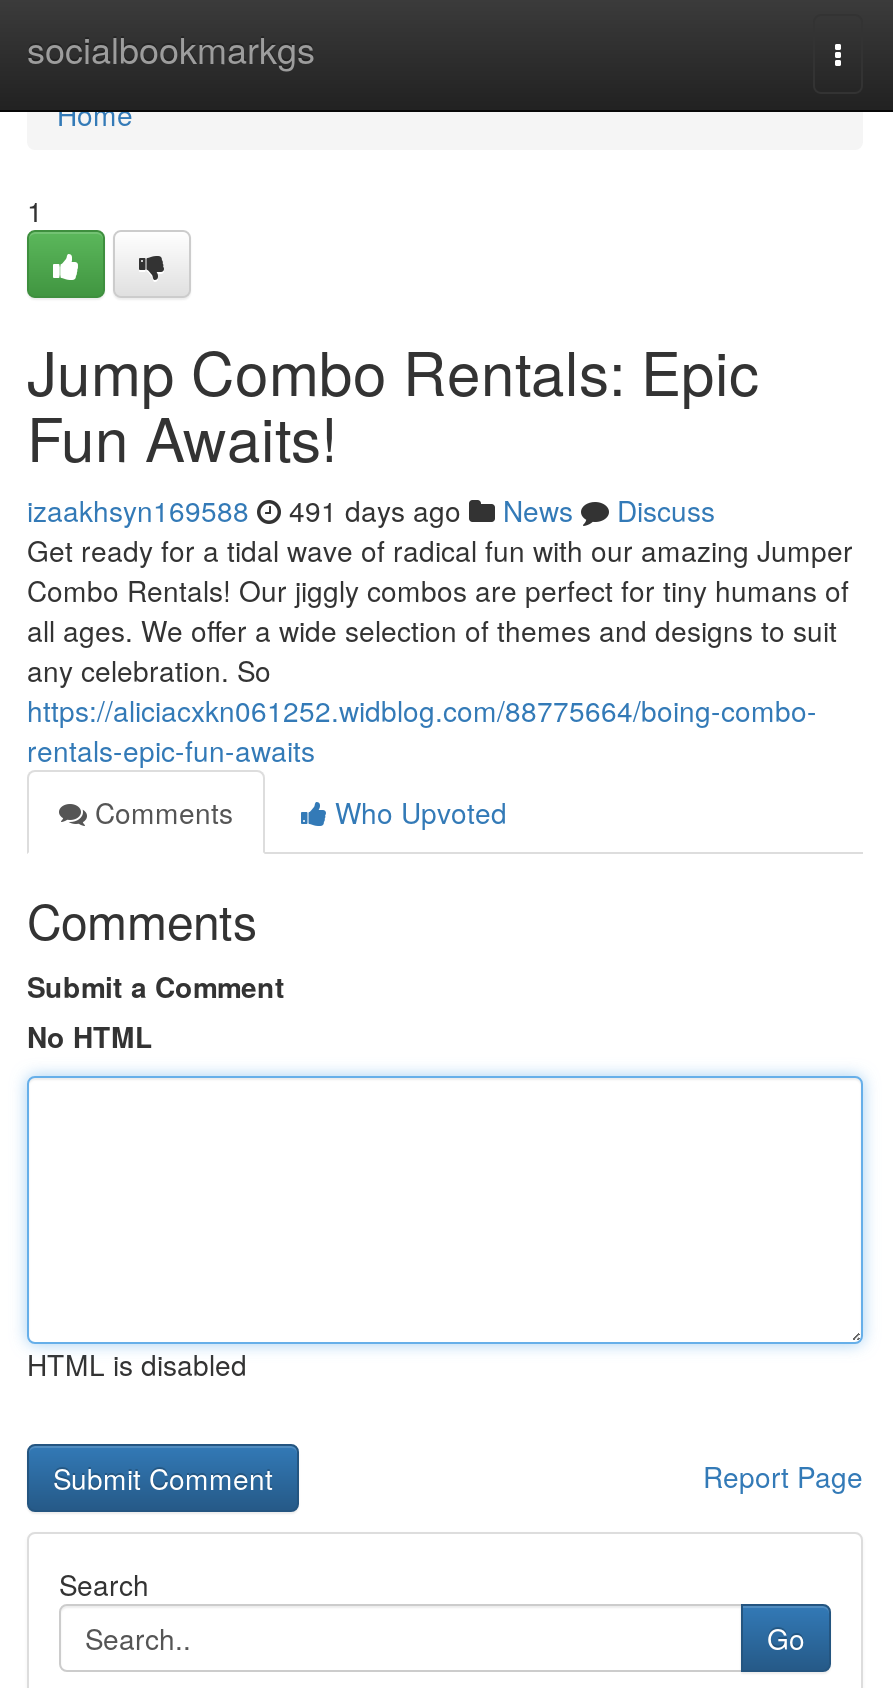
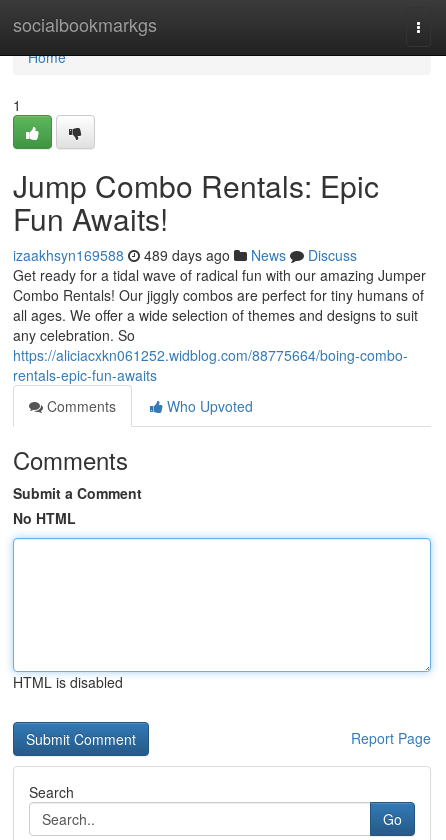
[27,490,715,530] izaakhsyn169588 491 days ago News Discuss -> [13,245,357,265] izaakhsyn169588 489 days ago News Discuss

